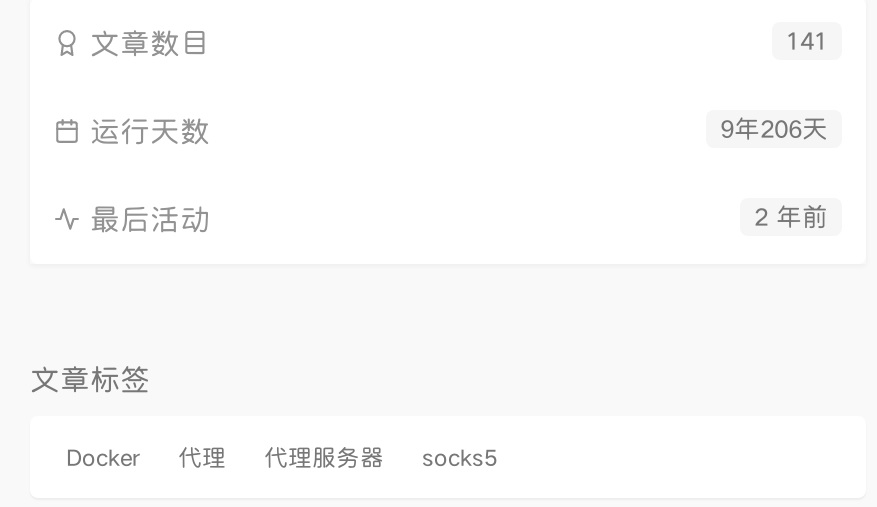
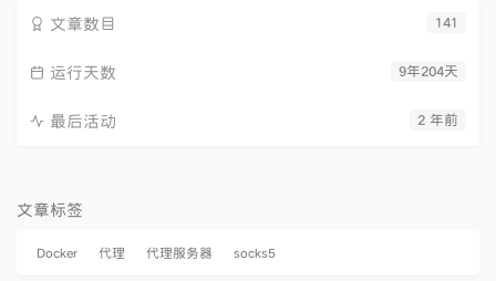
[720,112,828,146] 9年206天 -> [399,62,458,81] 9年204天

